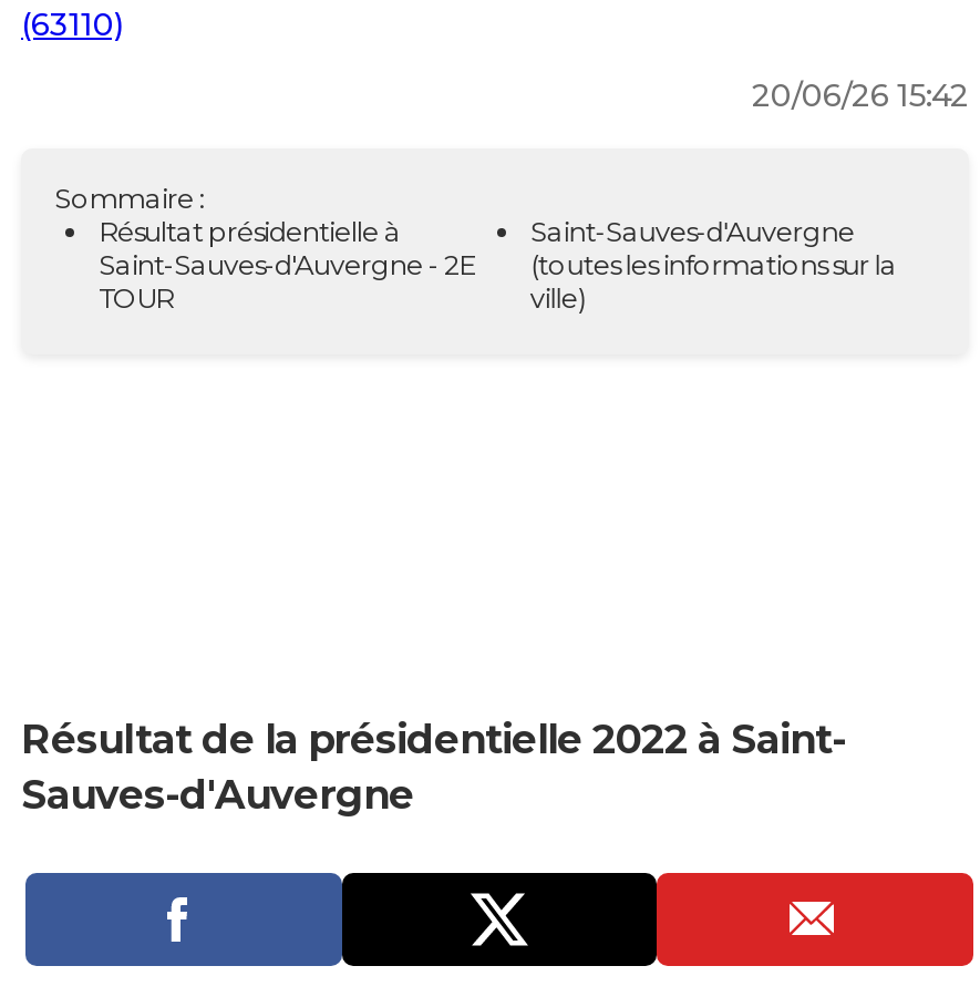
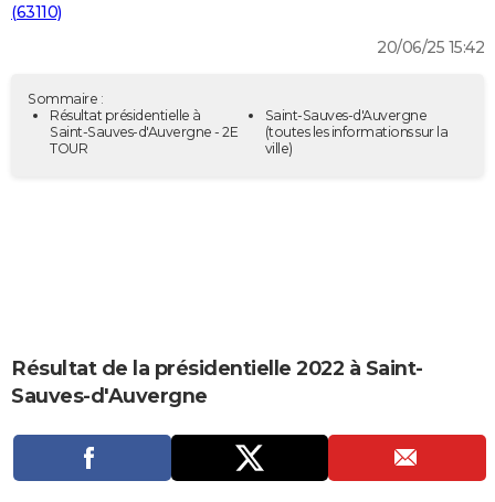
[752,75,969,115] 20/06/26 15:42 -> [377,38,484,57] 20/06/25 15:42

